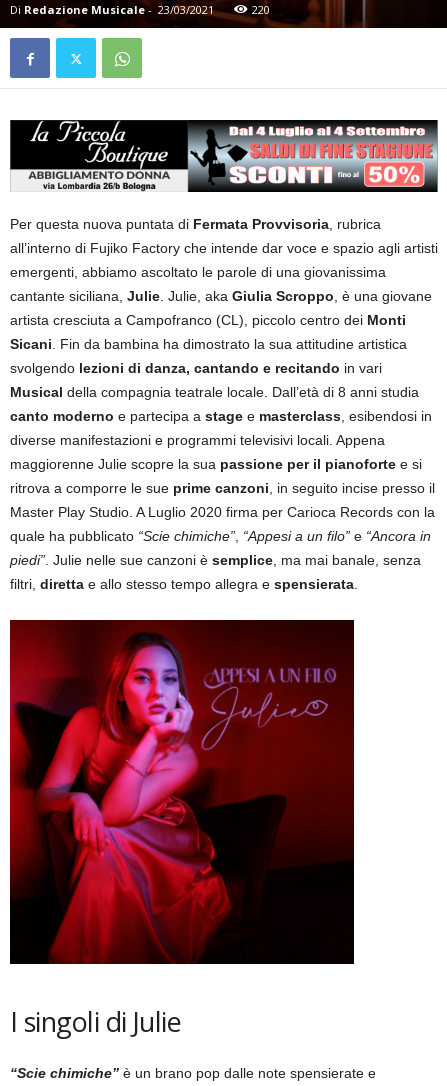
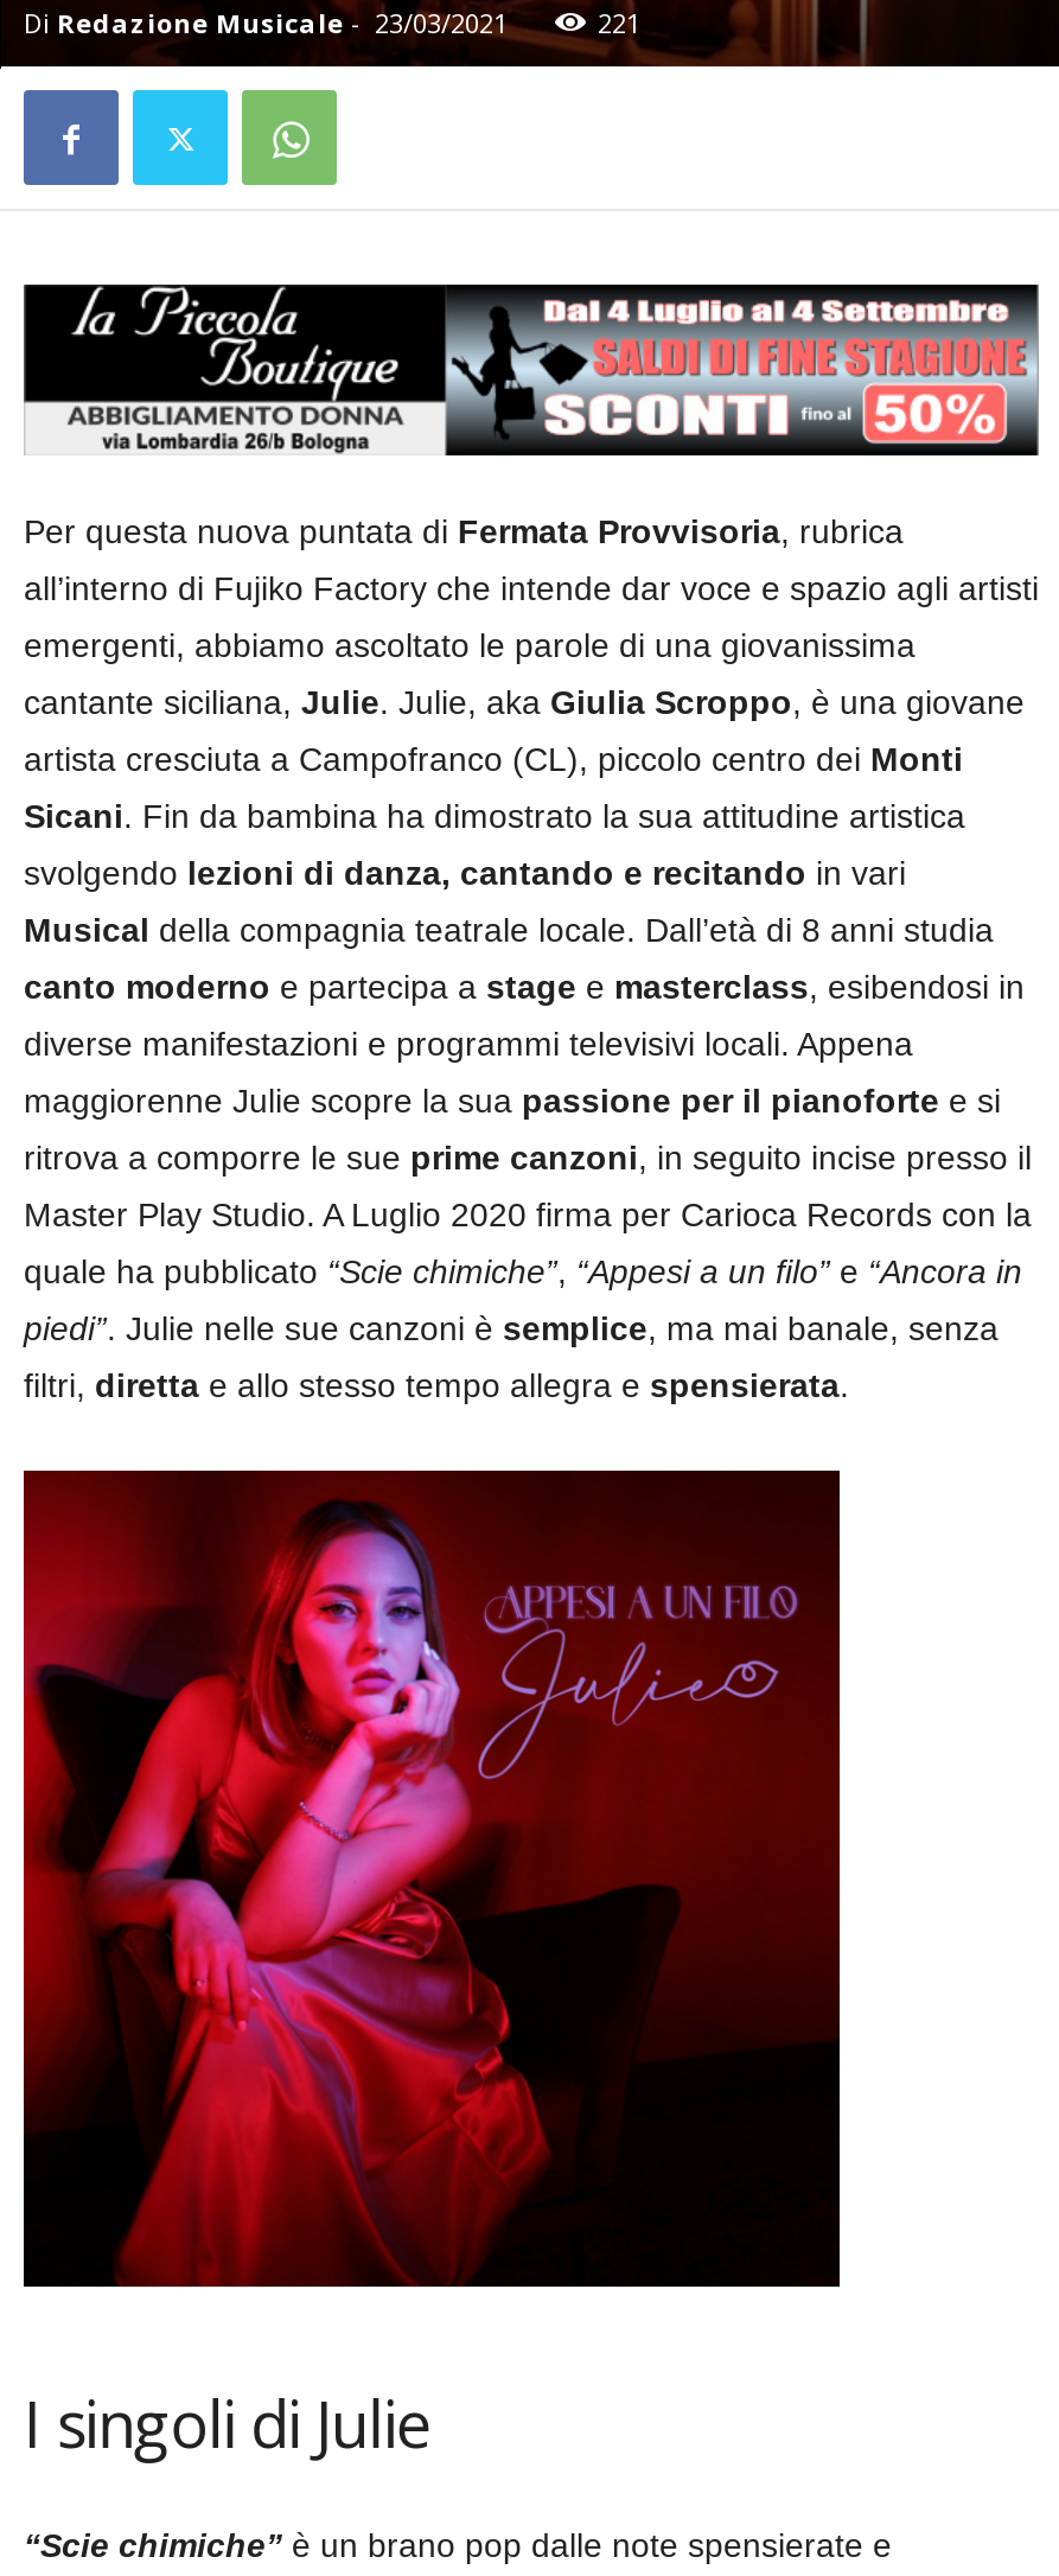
[252,2,270,17] 220 -> [598,6,640,42] 221

